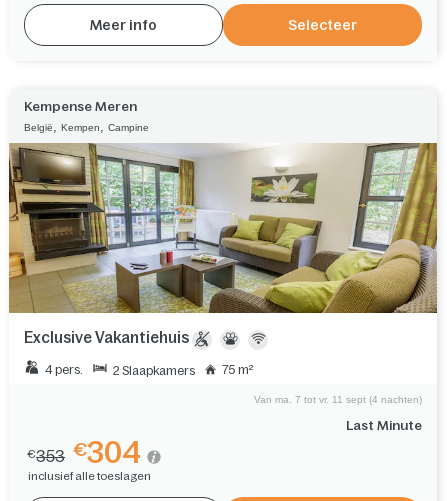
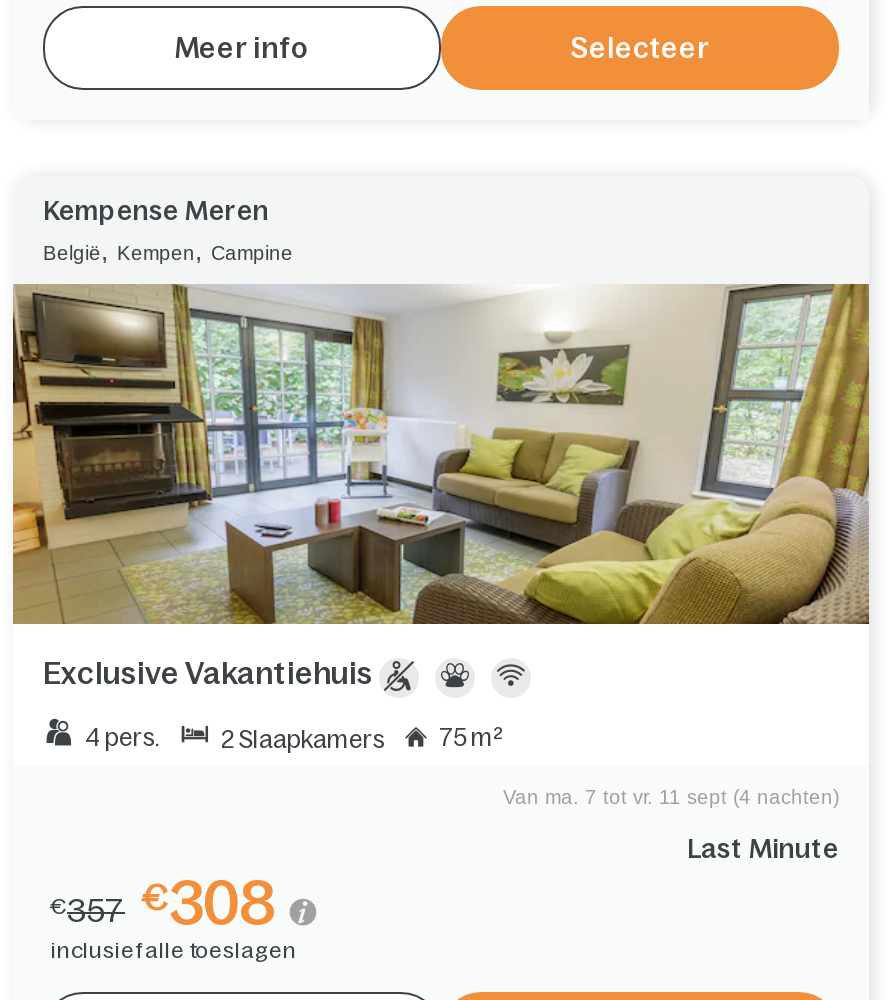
[27,436,141,469] €353 €304 -> [49,870,277,936] €357 €308

